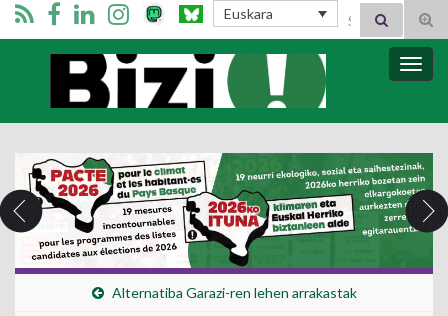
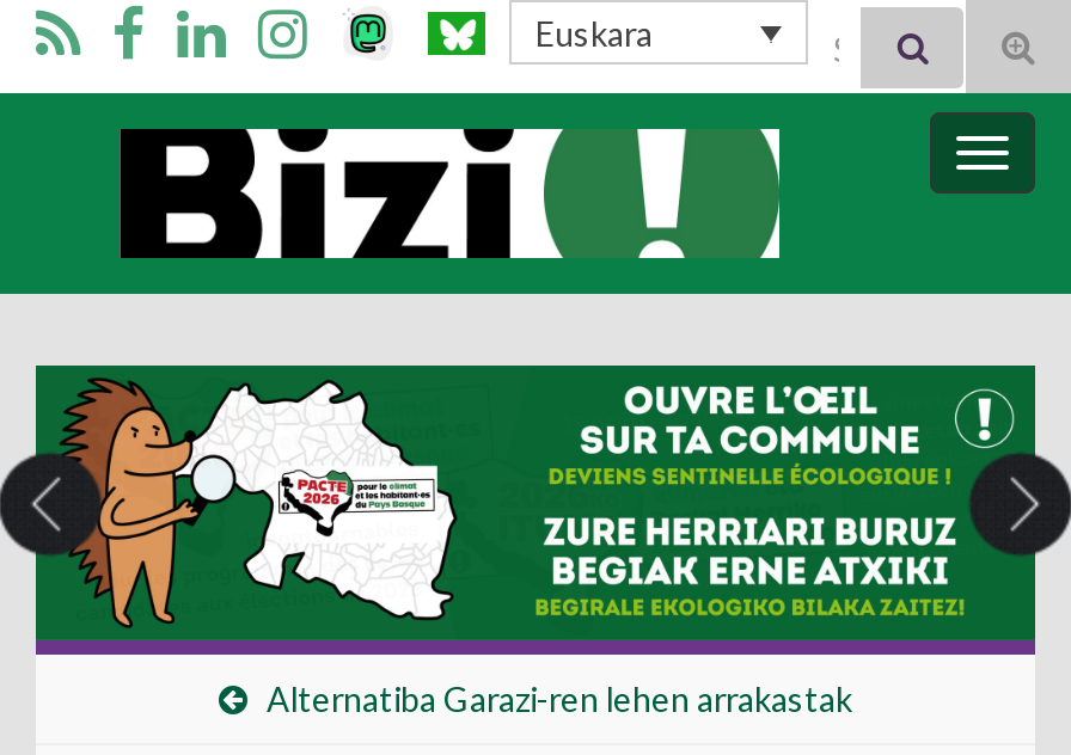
[15,153,430,269] [image] -> [33,363,1030,643] [image]

